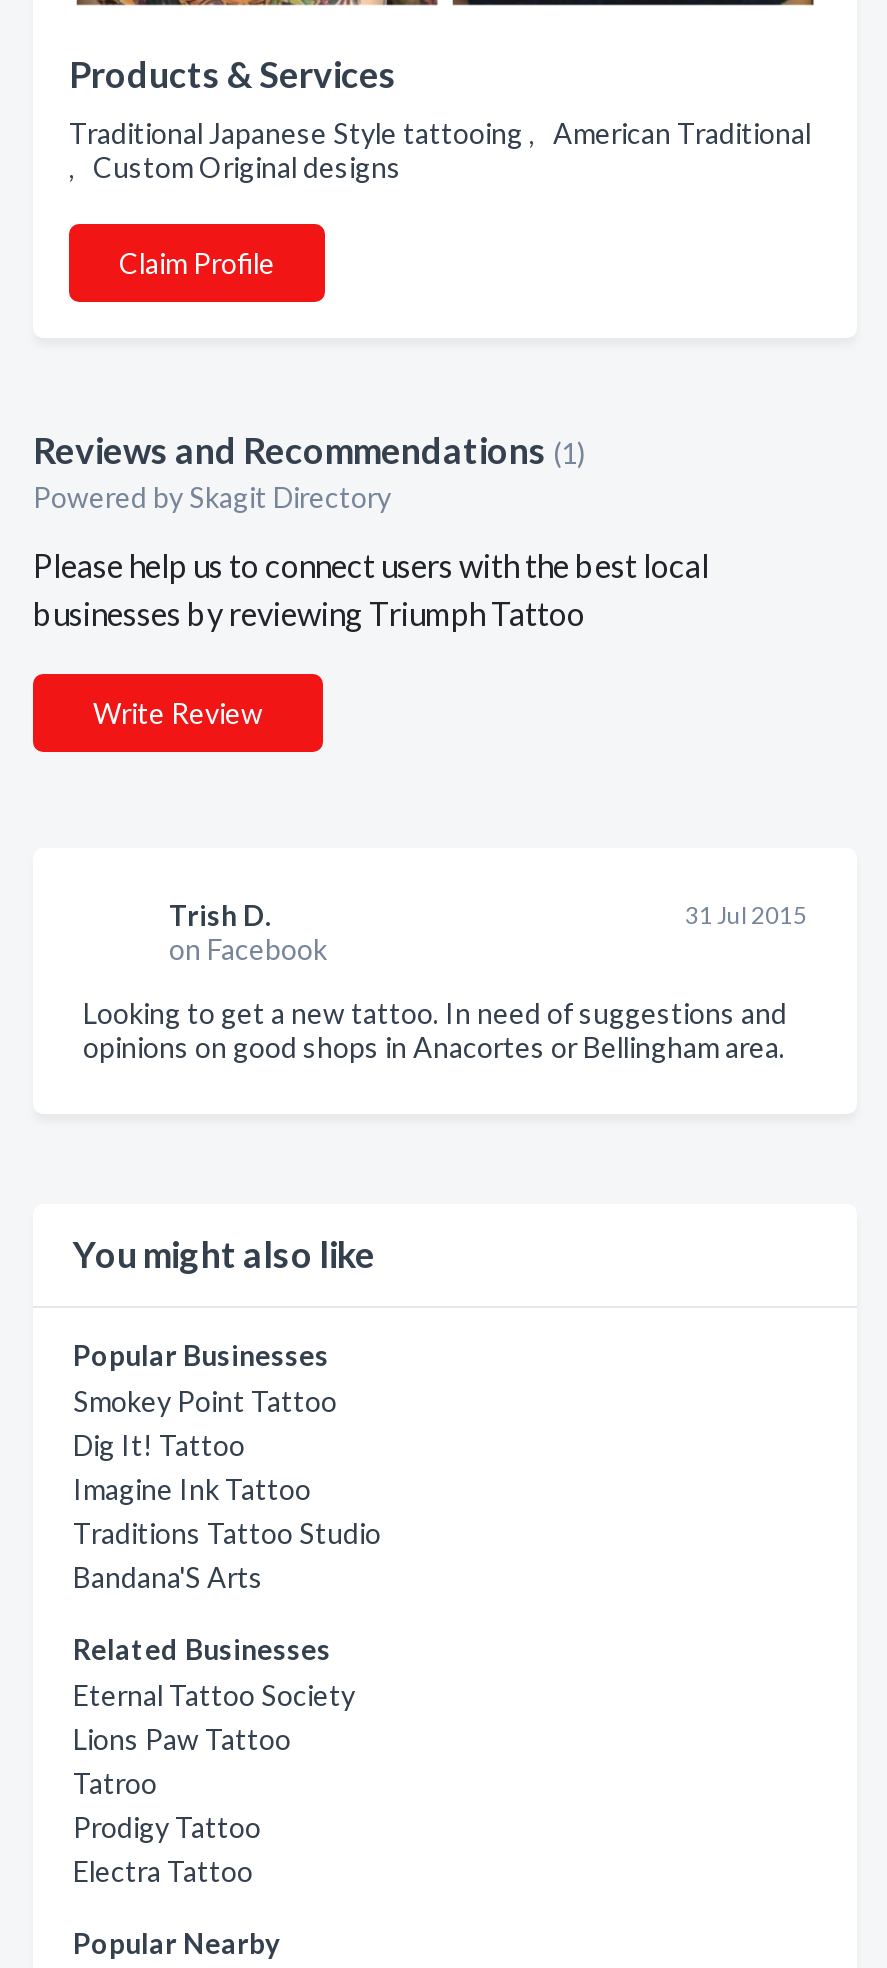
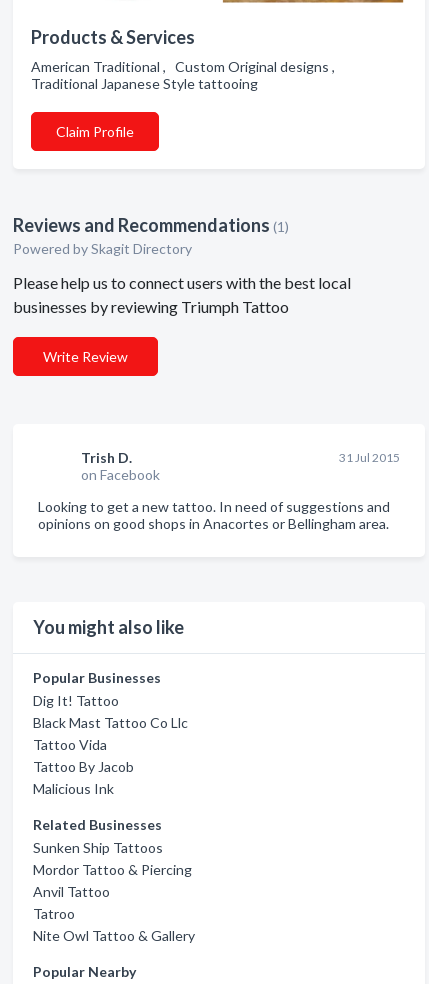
[69,116,811,184] Traditional Japanese Style tattooing , American Traditional | , Custom Original designs -> [31,58,341,92] American Traditional , Custom Original designs , | Traditional Japanese Style tattooing
[73,1384,337,1418] Smokey Point Tattoo -> none
moved [73,1428,245,1462] -> [33,692,119,709]: Dig It! Tattoo
[73,1472,381,1594] Imagine Ink Tattoo | Traditions Tattoo Studio | Bandana'S Arts -> [33,714,188,797] Black Mast Tattoo Co Llc | Tattoo Vida | Tattoo By Jacob | Malicious Ink
[73,1678,355,1756] Eternal Tattoo Society | Lions Paw Tattoo -> [33,839,192,900] Sunken Ship Tattoos | Mordor Tattoo & Piercing | Anvil Tattoo
moved [73,1766,157,1800] -> [33,905,75,922]: Tatroo
[73,1810,261,1888] Prodigy Tattoo | Electra Tattoo -> [33,927,195,944] Nite Owl Tattoo & Gallery

